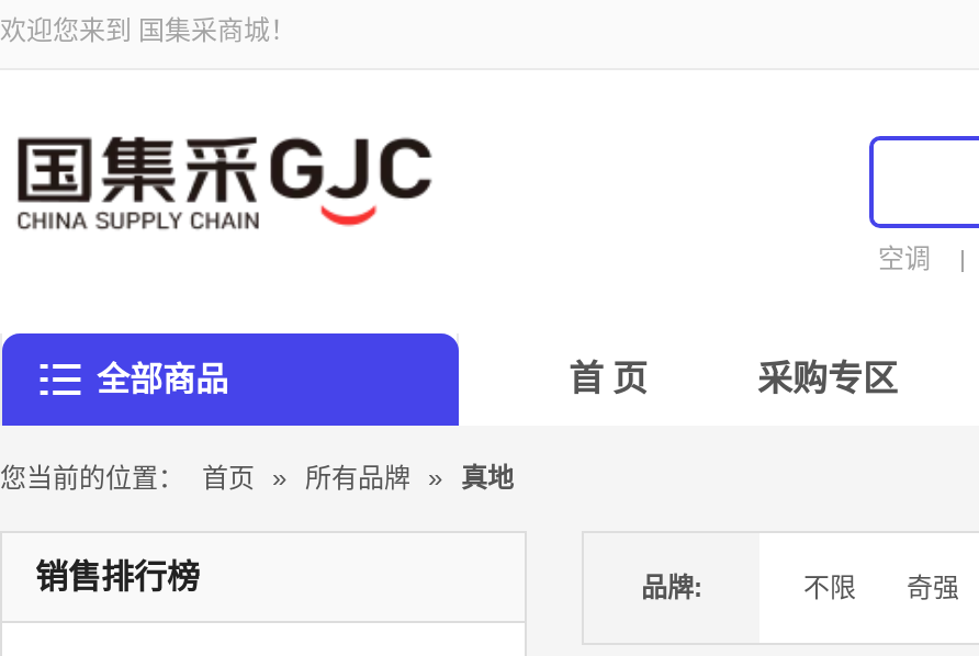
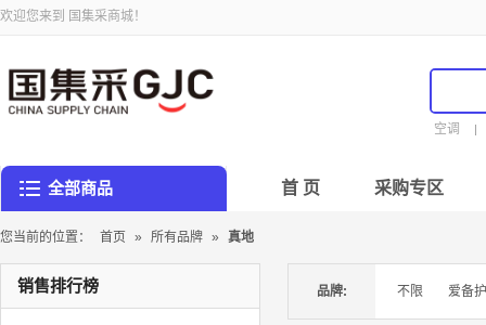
[907,573,959,603] 奇强 -> [448,284,486,299] 爱备护

